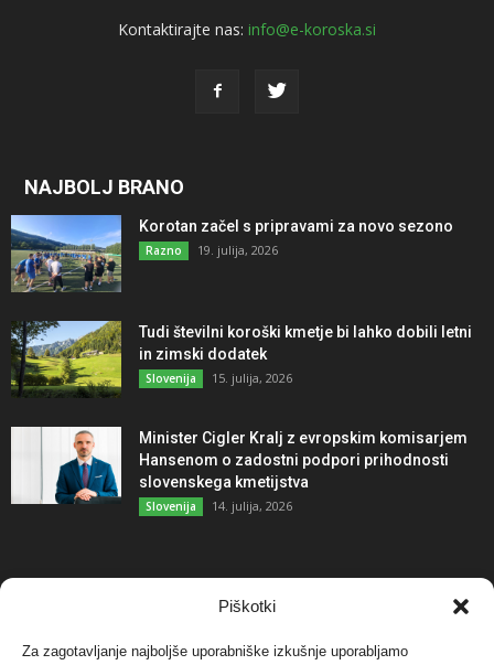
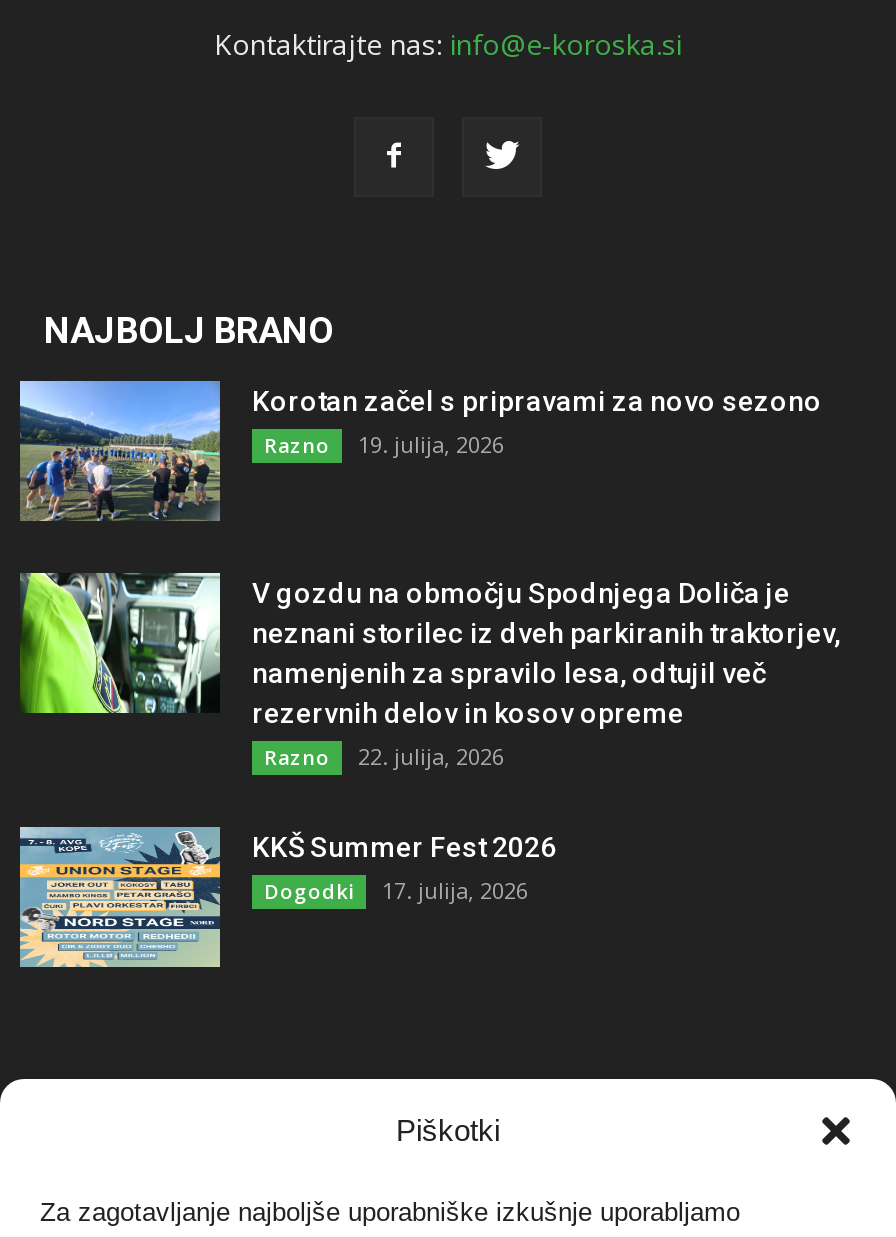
[11,320,472,392] [image] | Tudi številni koroški kmetje bi lahko dobili letni | in zimski dodatek | Slovenija | 15. julija, 2026 -> [20,571,840,771] [image] | V gozdu na območju Spodnjega Doliča je | neznani storilec iz dveh parkiranih traktorjev, | namenjenih za spravilo lesa, odtujil več | rezervnih delov in kosov opreme | Razno | 22. julija, 2026
[10,426,468,516] [image] | Minister Cigler Kralj z evropskim komisarjem | Hansenom o zadostni podpori prihodnosti | slovenskega kmetijstva | Slovenija | 14. julija, 2026 -> [18,805,556,969] [image] | KKŠ Summer Fest 2026 | Dogodki | 17. julija, 2026

